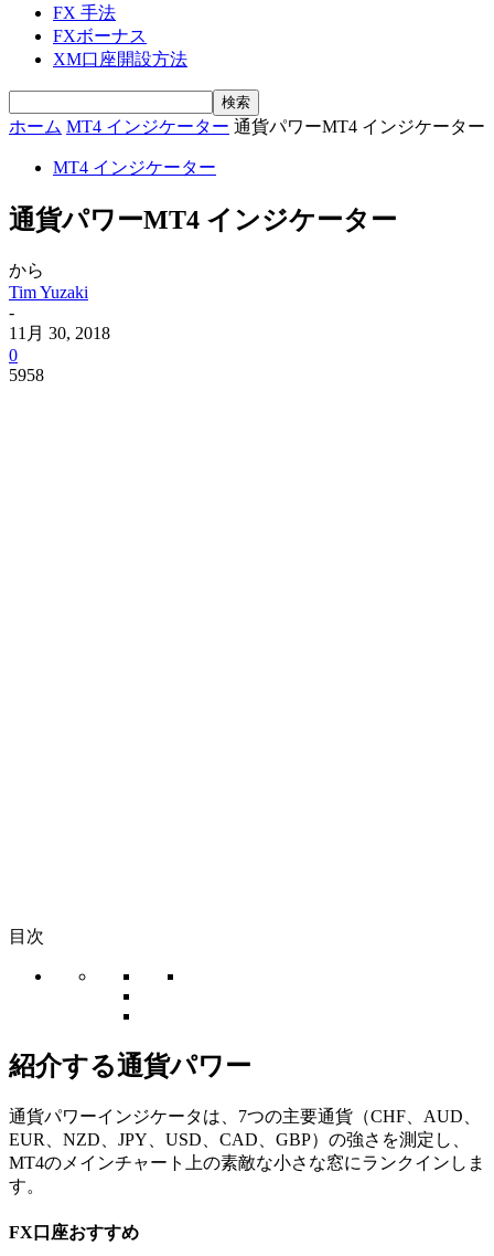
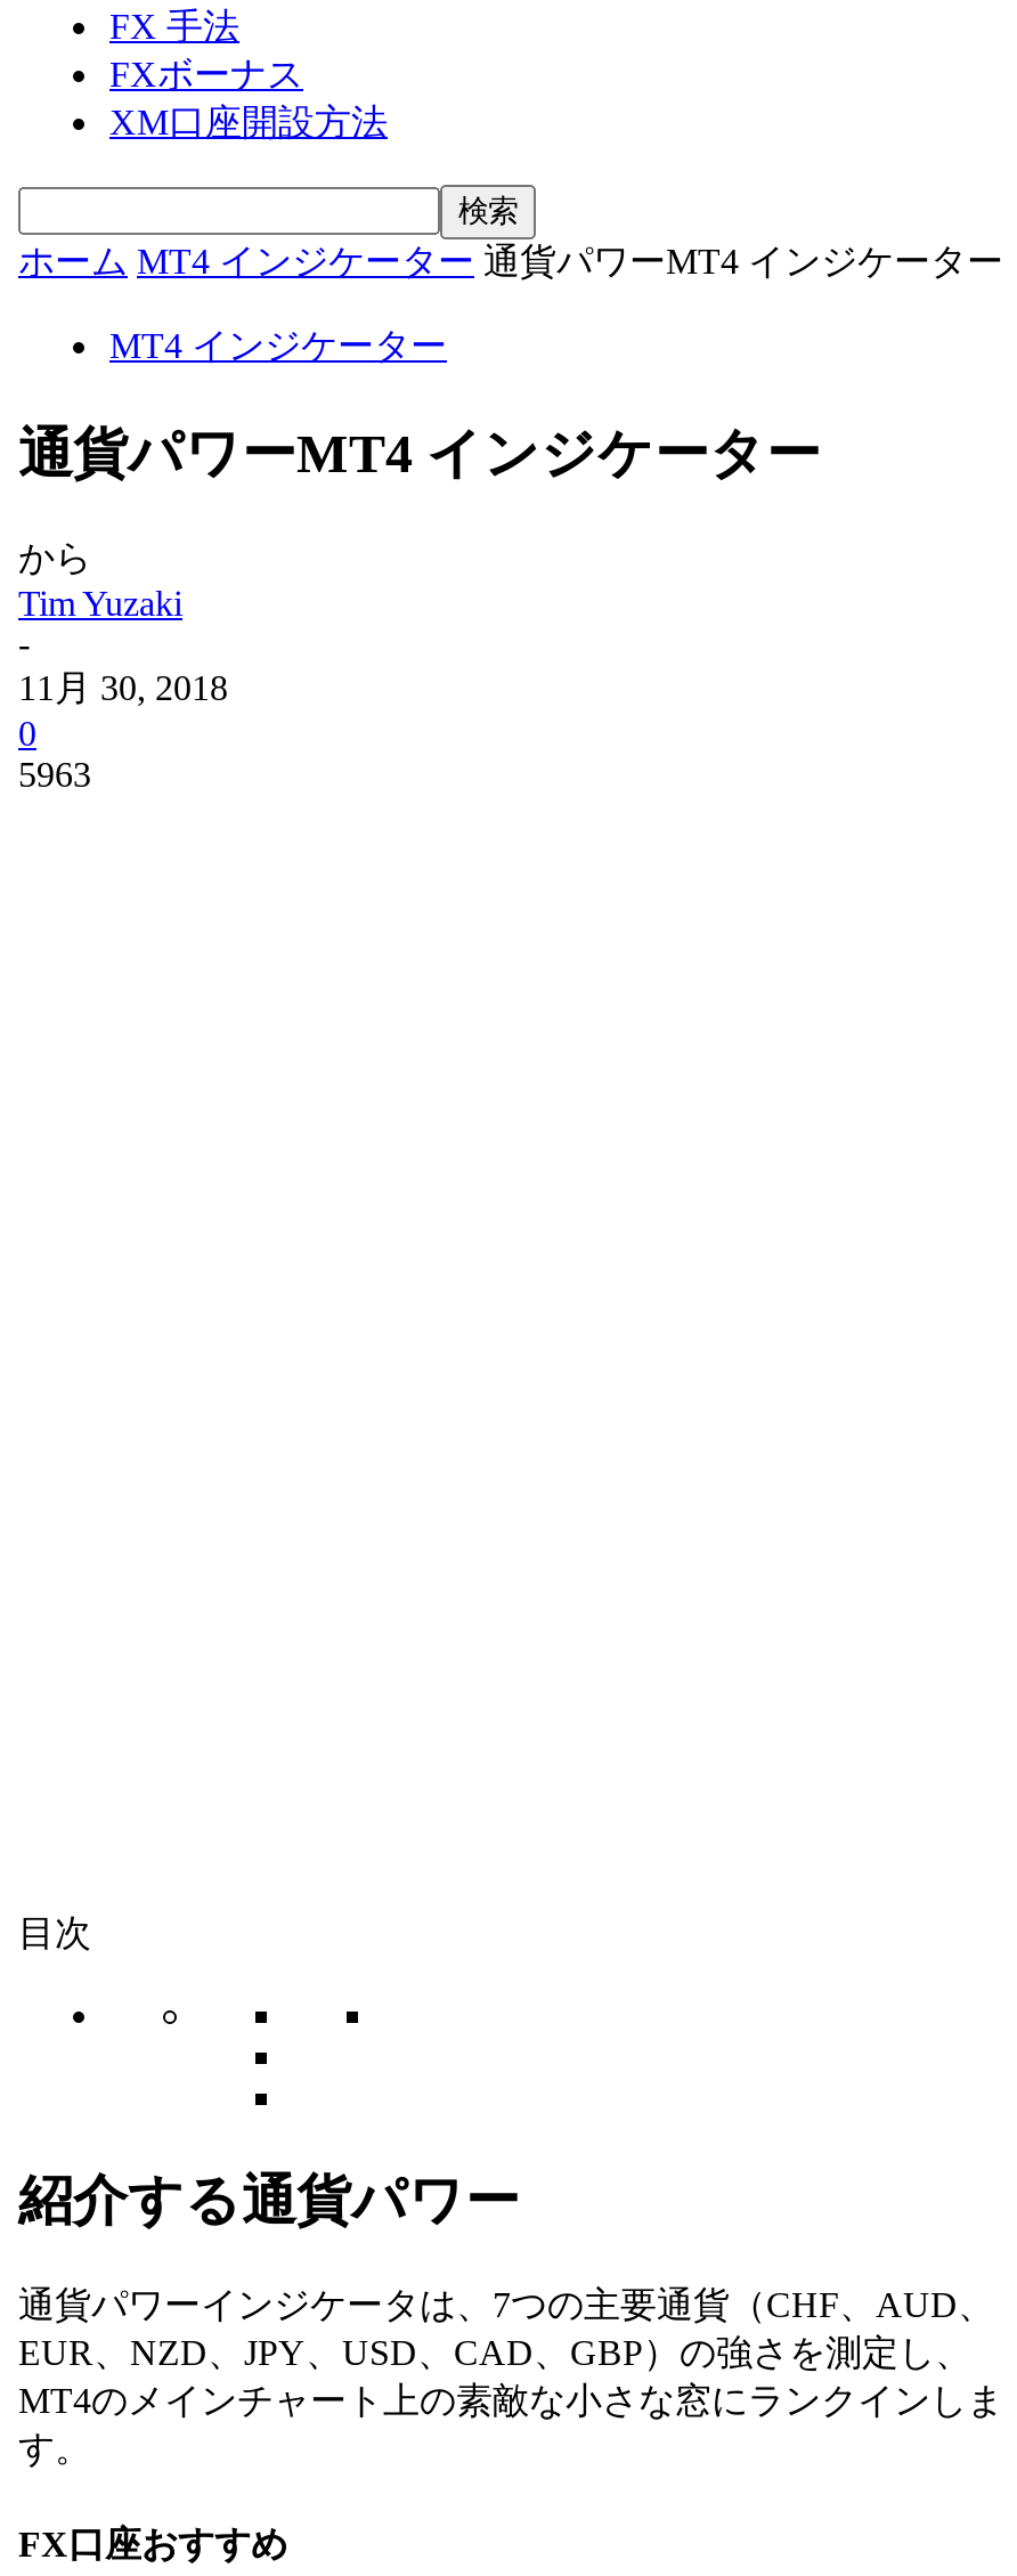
[9,365,44,384] 5958 -> [18,754,91,793] 5963

